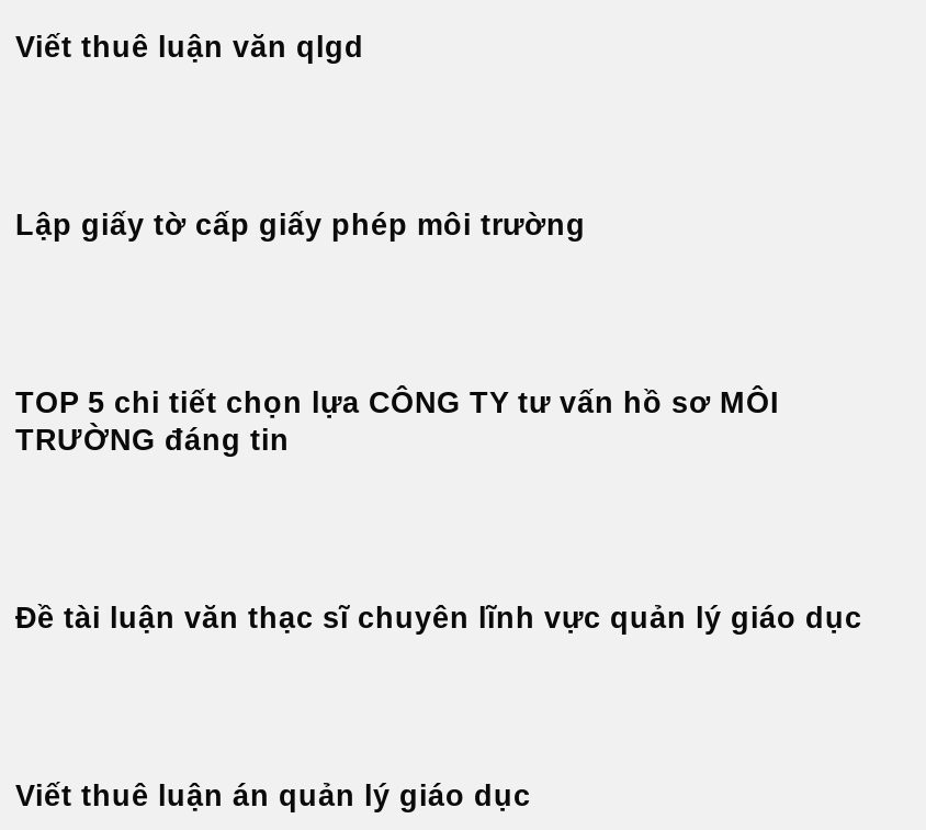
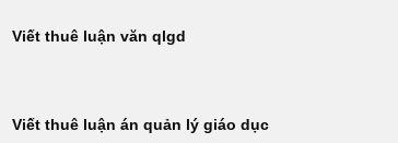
[15,209,586,242] Lập giấy tờ cấp giấy phép môi trường -> none
[15,387,779,457] TOP 5 chi tiết chọn lựa CÔNG TY tư vấn hồ sơ MÔI | TRƯỜNG đáng tin -> none
[15,602,862,635] Đề tài luận văn thạc sĩ chuyên lĩnh vực quản lý giáo dục -> none

